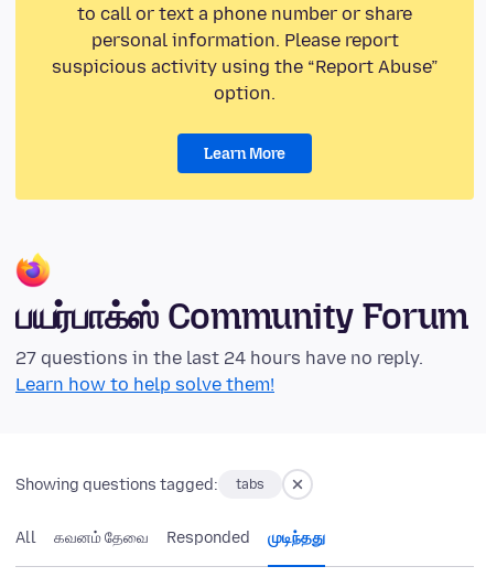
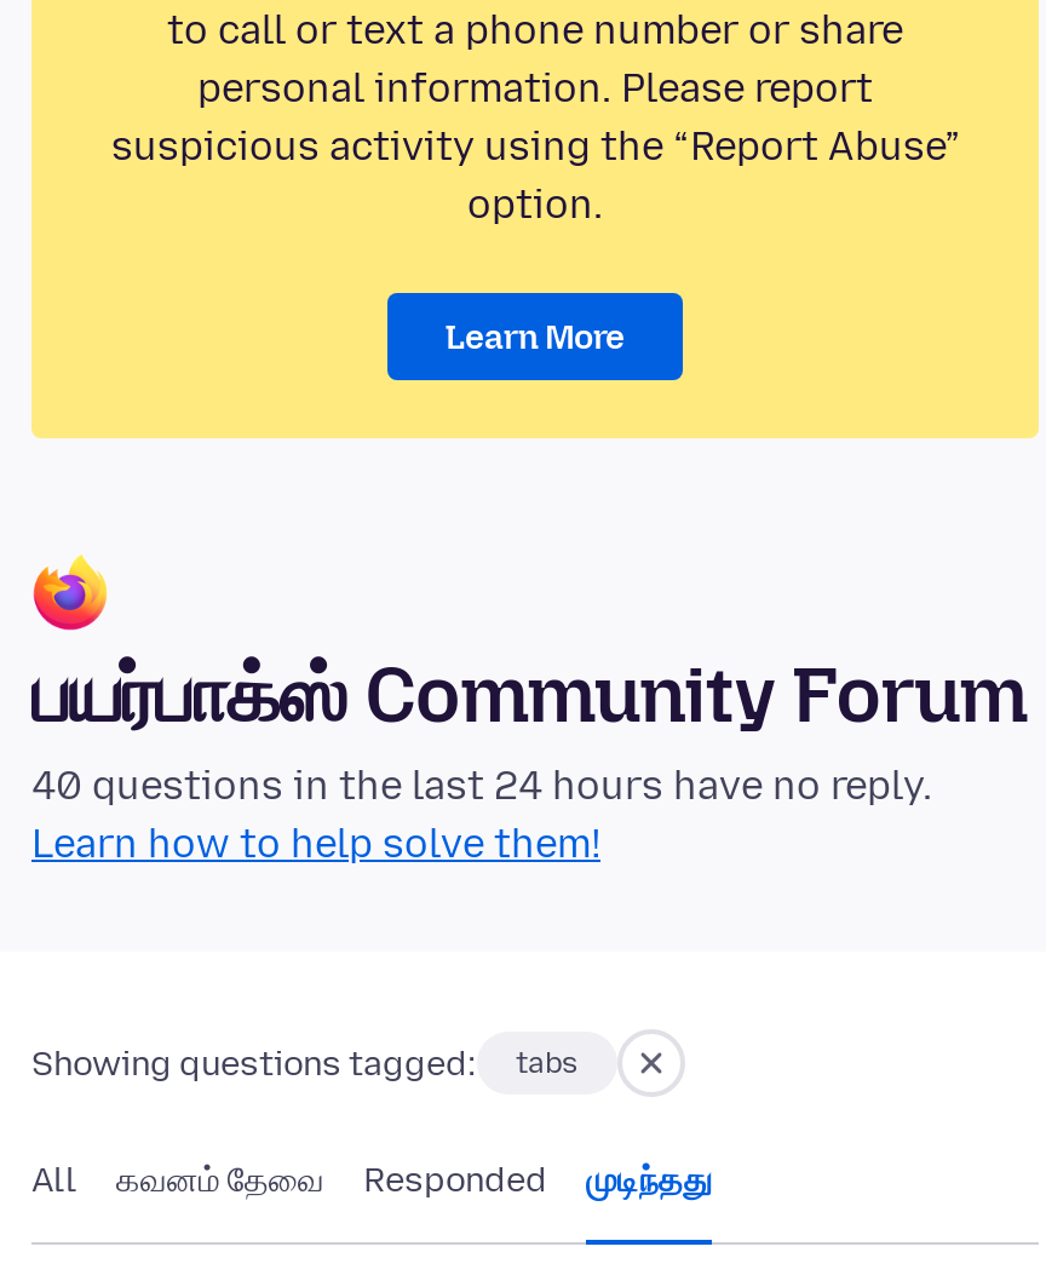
[15,348,423,369] 27 questions in the last 24 hours have no reply. -> [31,764,932,810] 40 questions in the last 24 hours have no reply.

